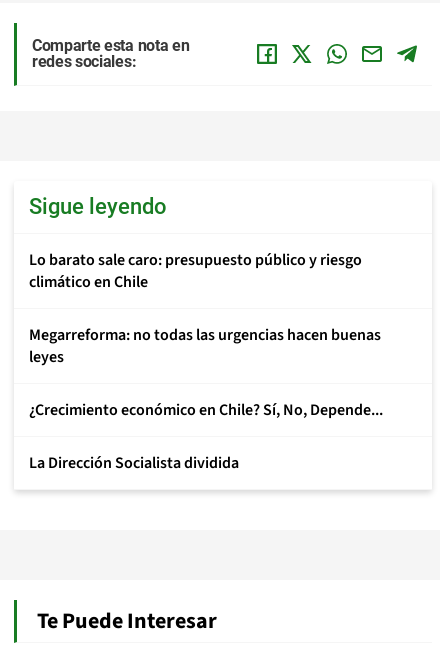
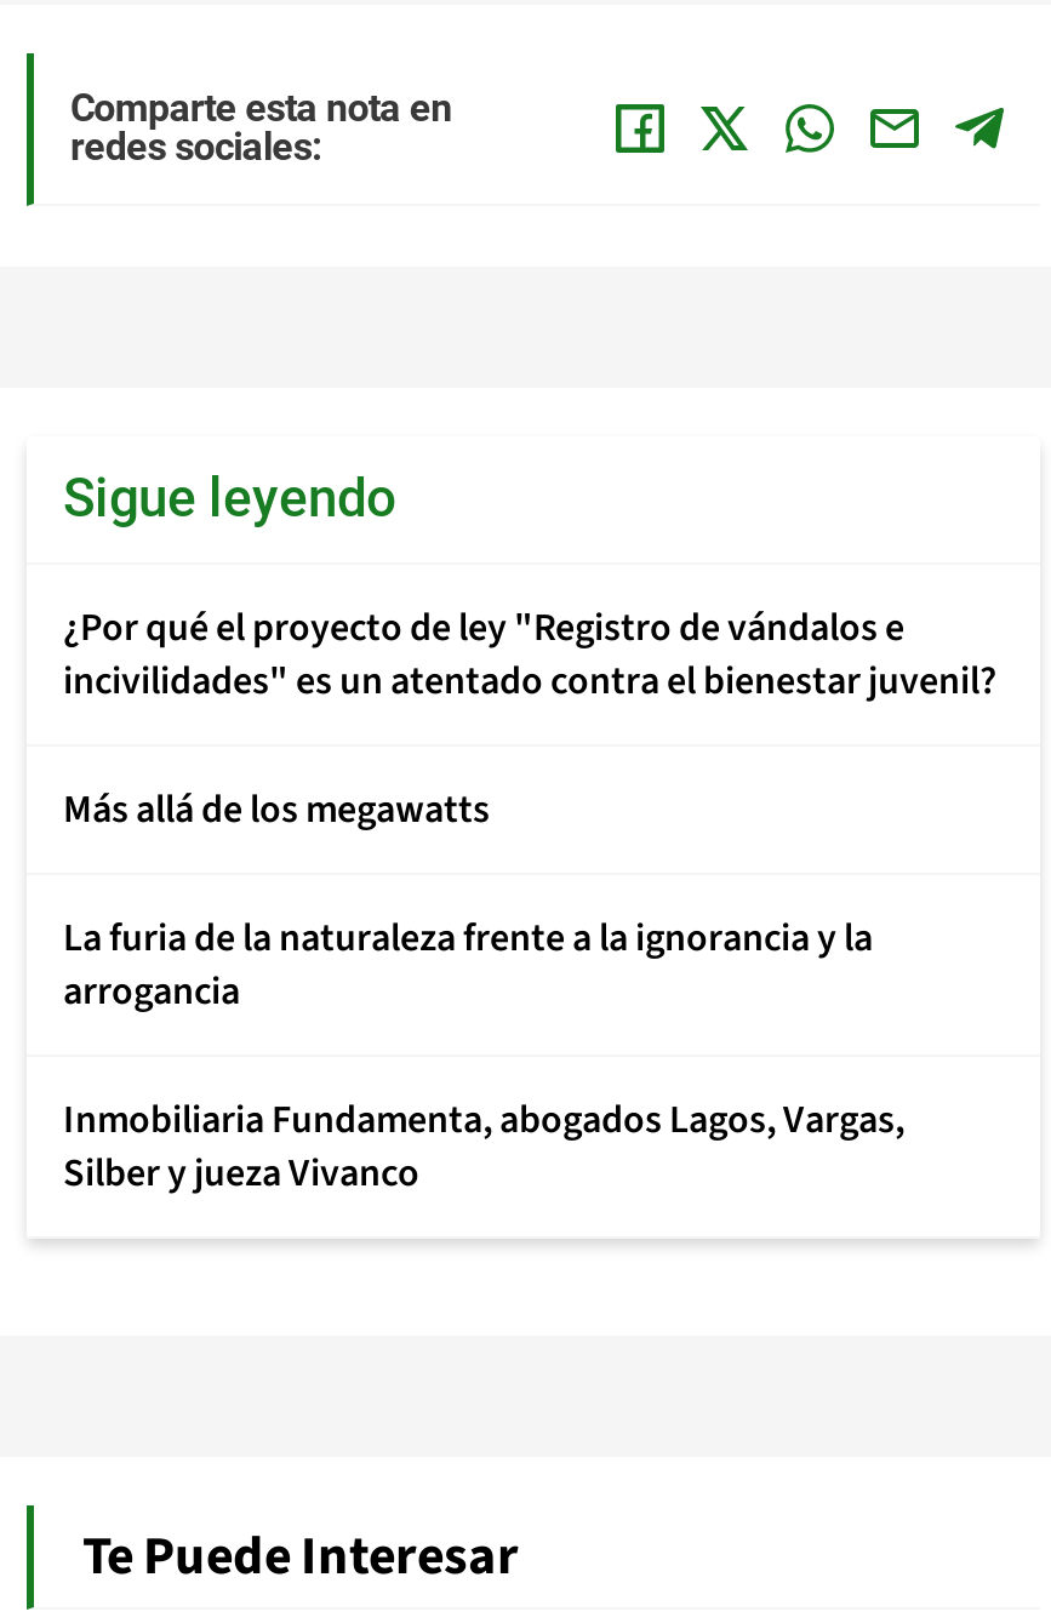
[29,249,362,293] Lo barato sale caro: presupuesto público y riesgo | climático en Chile -> [63,601,996,708] ¿Por qué el proyecto de ley "Registro de vándalos e | incivilidades" es un atentado contra el bienestar juvenil?
[29,324,381,368] Megarreforma: no todas las urgencias hacen buenas | leyes -> [63,783,490,836] Más allá de los megawatts
[29,399,383,421] ¿Crecimiento económico en Chile? Sí, No, Depende... -> [63,911,873,1018] La furia de la naturaleza frente a la ignorancia y la | arrogancia
[29,452,239,474] La Dirección Socialista dividida -> [63,1093,904,1200] Inmobiliaria Fundamenta, abogados Lagos, Vargas, | Silber y jueza Vivanco

